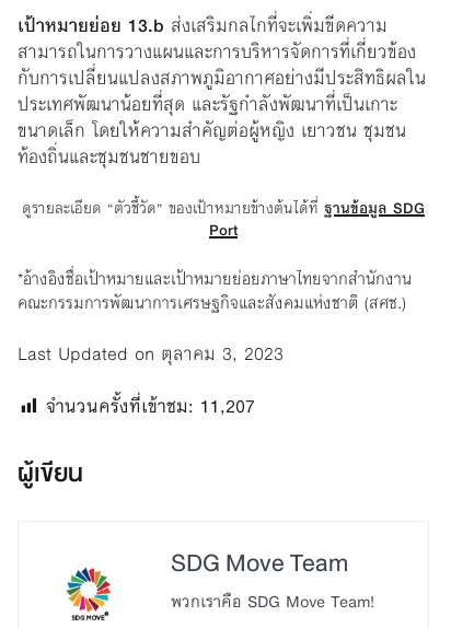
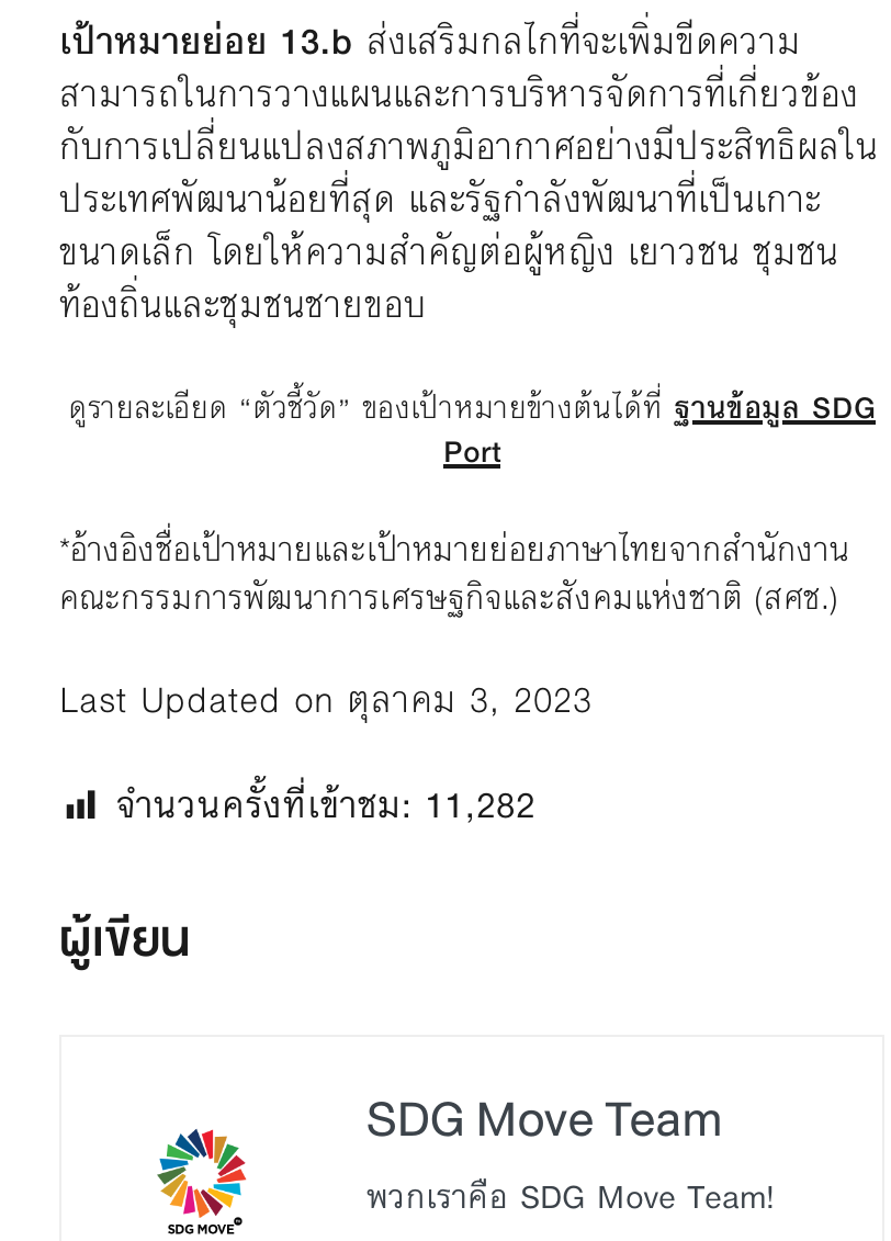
[46,391,255,422] จำนวนครั้งที่เข้าชม: 11,207 -> [116,774,535,837] จำนวนครั้งที่เข้าชม: 11,282

